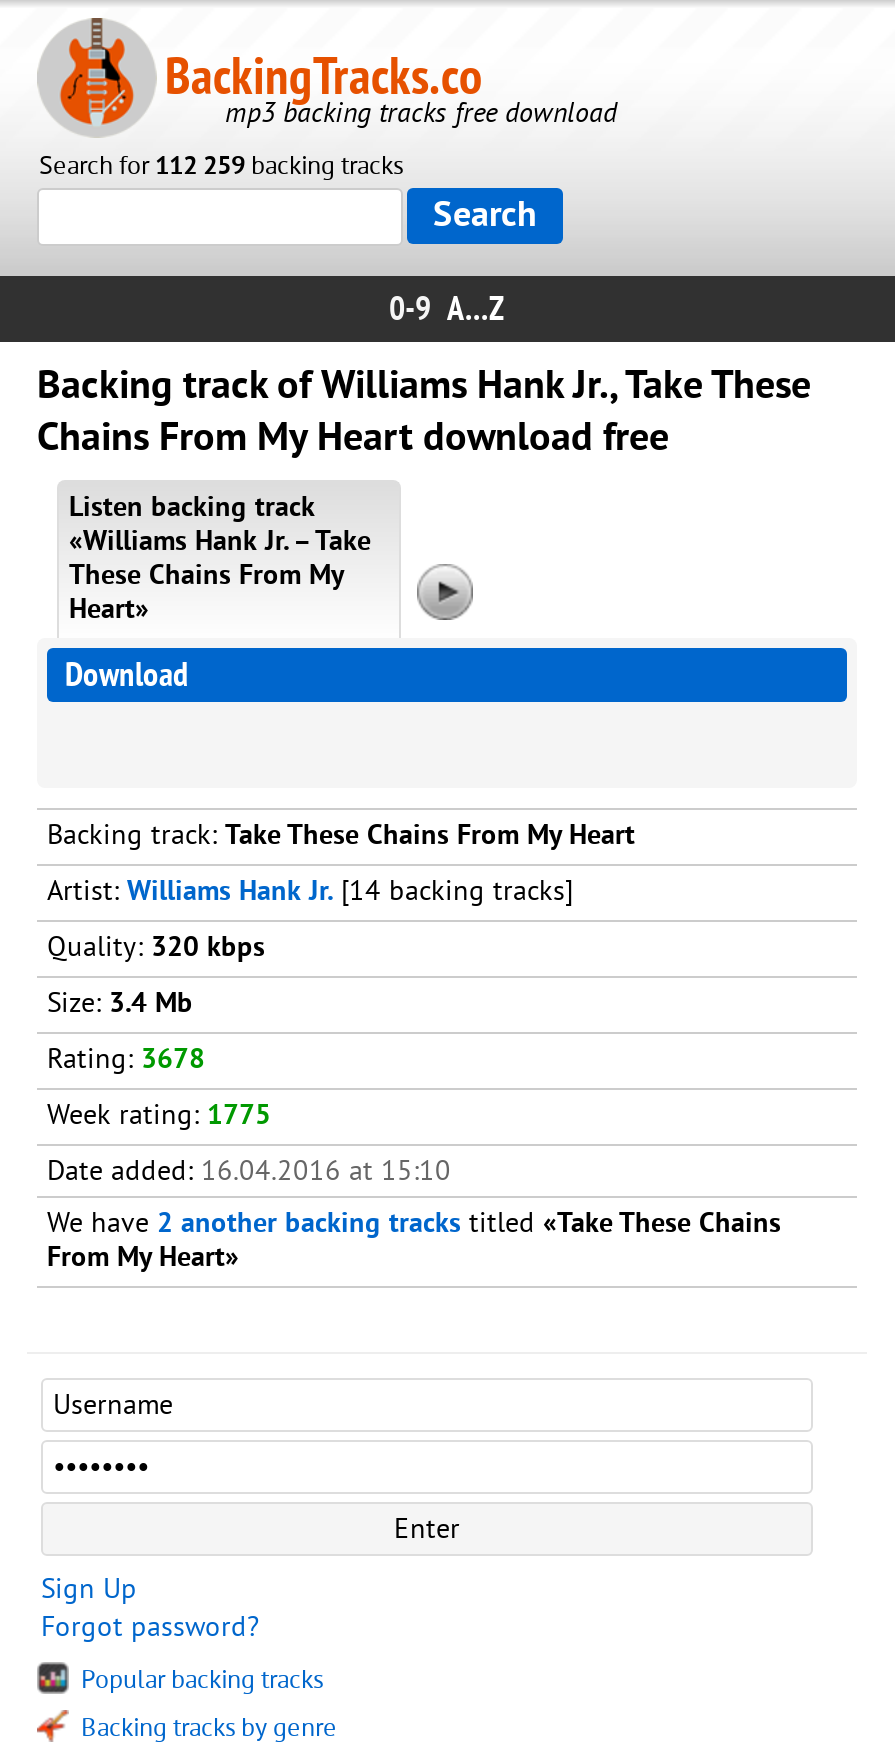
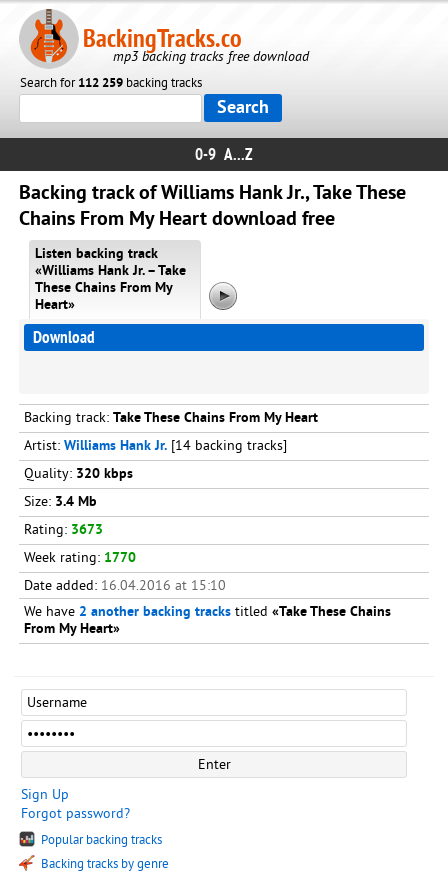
[47,1044,205,1078] Rating: 3678 -> [24,522,103,539] Rating: 3673
[47,1100,271,1134] Week rating: 1775 -> [24,550,136,567] Week rating: 1770

